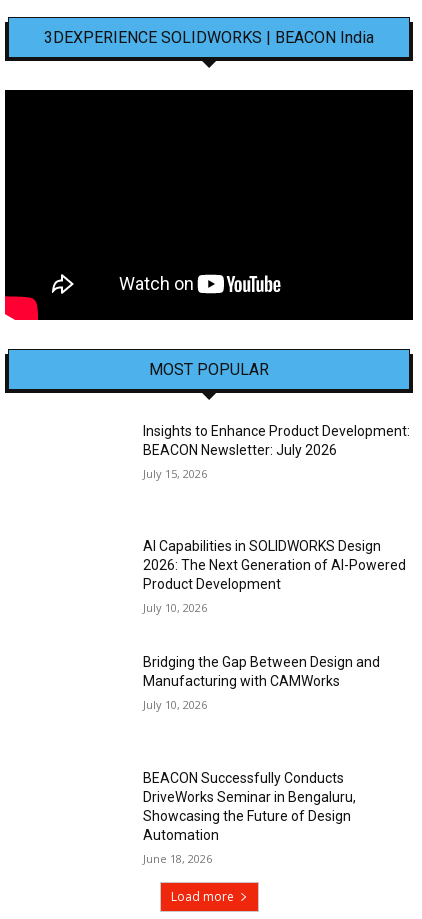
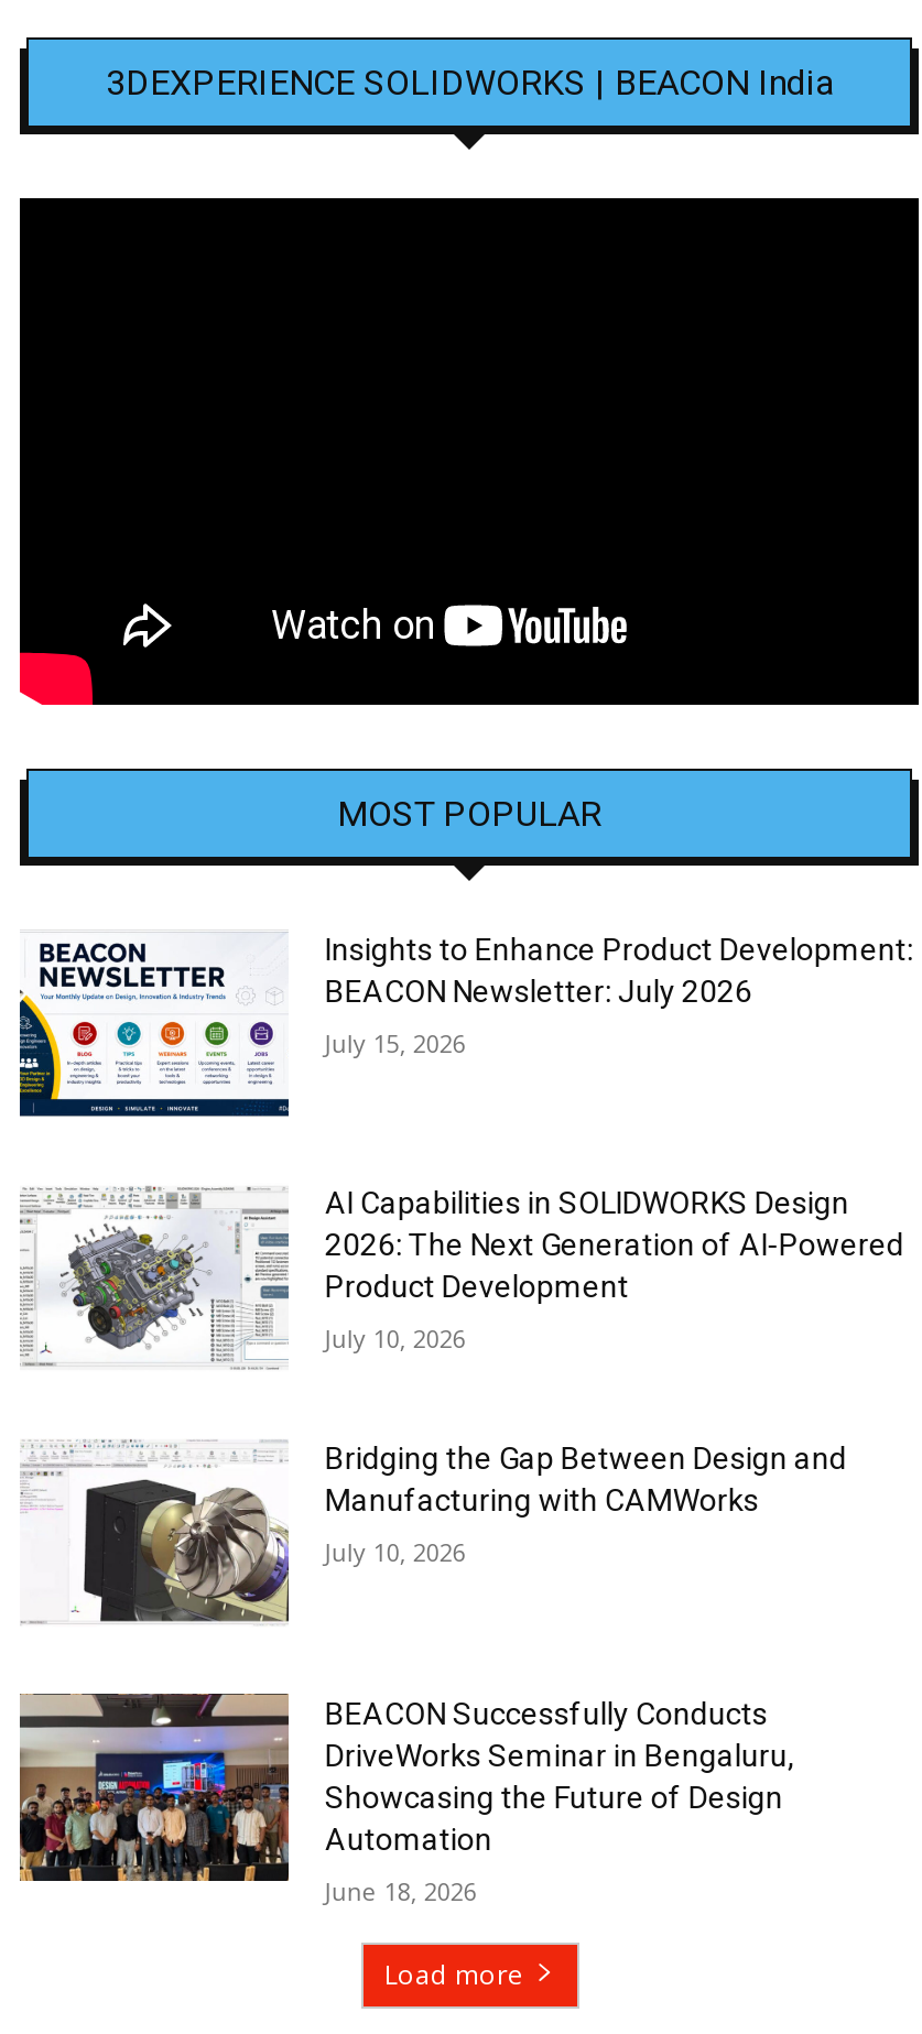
none -> [18,940,291,1119] [image]
none -> [20,1185,291,1370] [image]
none -> [20,1438,291,1625] [image]
none -> [18,1692,291,1883] [image]

